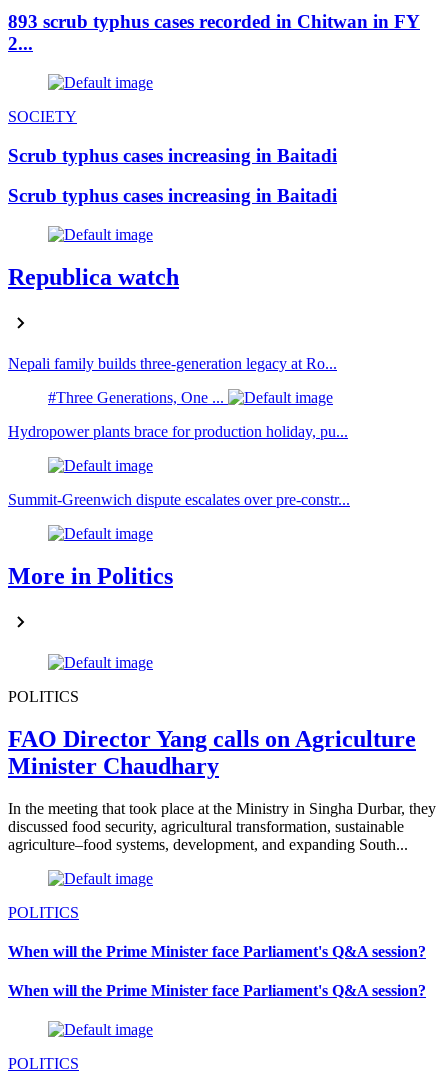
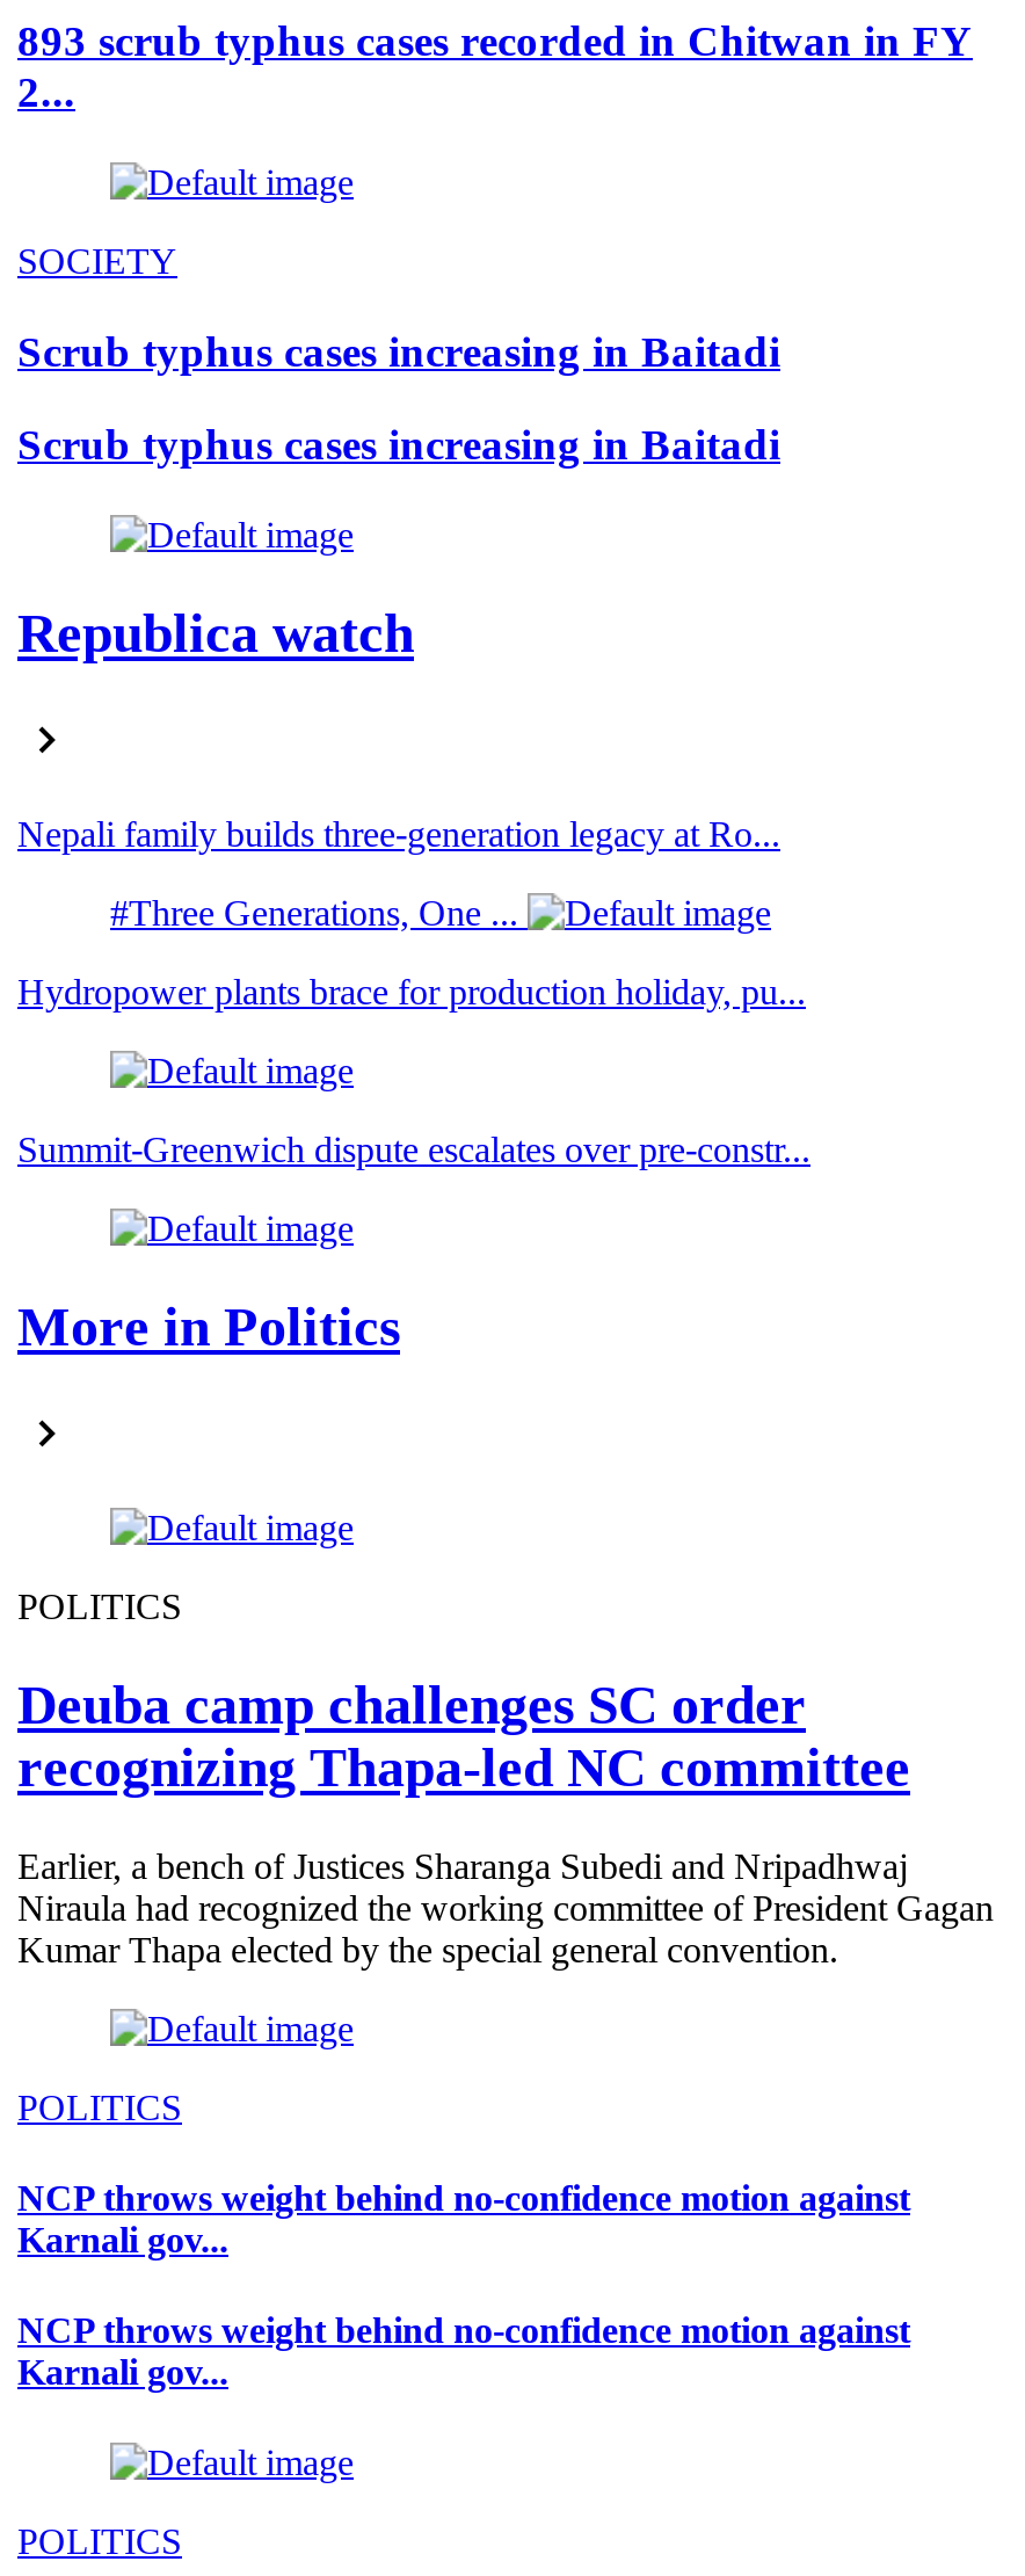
[8,726,416,779] FAO Director Yang calls on Agriculture | Minister Chaudhary -> [17,1674,910,1797] Deuba camp challenges SC order | recognizing Thapa-led NC committee
[8,799,436,852] In the meeting that took place at the Ministry in Singha Durbar, they | discussed food security, agricultural transformation, sustainable | agriculture–food systems, development, and expanding South... -> [17,1845,994,1968] Earlier, a bench of Justices Sharanga Subedi and Nripadhwaj | Niraula had recognized the working committee of President Gagan | Kumar Thapa elected by the special general convention.
[8,943,426,960] When will the Prime Minister face Parliament's Q&A session? -> [17,2178,910,2259] NCP throws weight behind no-confidence motion against | Karnali gov...
[8,982,426,999] When will the Prime Minister face Parliament's Q&A session? -> [17,2311,910,2392] NCP throws weight behind no-confidence motion against | Karnali gov...

